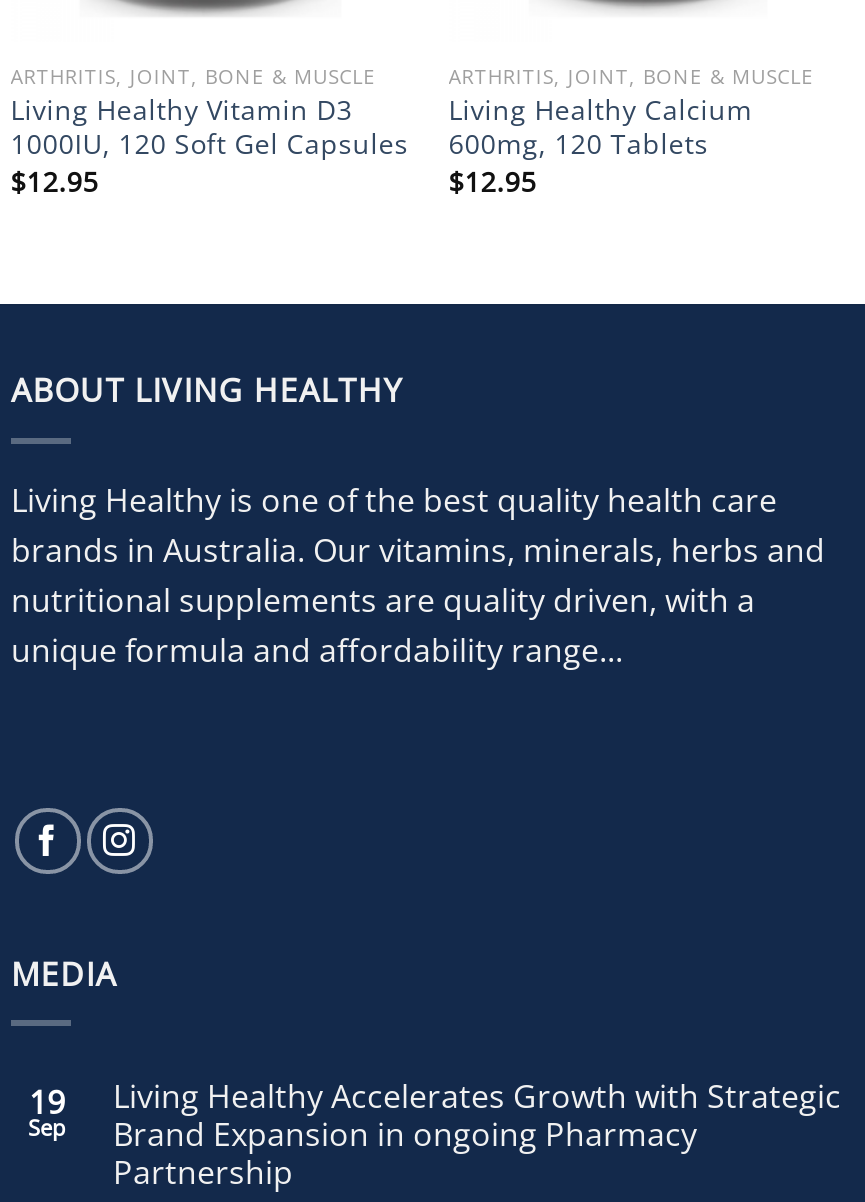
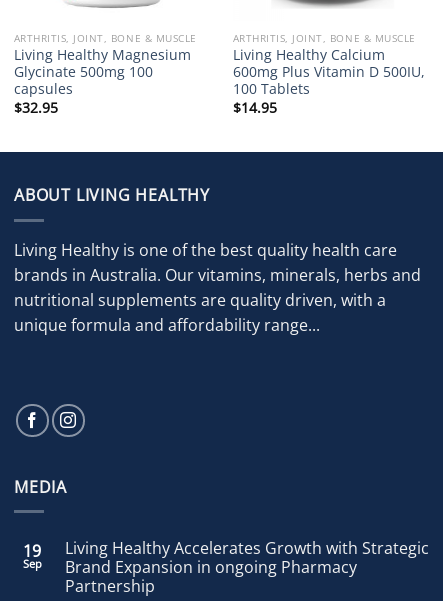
[11,91,409,199] Living Healthy Vitamin D3 | 1000IU, 120 Soft Gel Capsules | $12.95 -> [14,45,191,117] Living Healthy Magnesium | Glycinate 500mg 100 | capsules | $32.95
[449,125,709,199] 600mg, 120 Tablets | $12.95 -> [233,62,425,117] 600mg Plus Vitamin D 500IU, | 100 Tablets | $14.95

